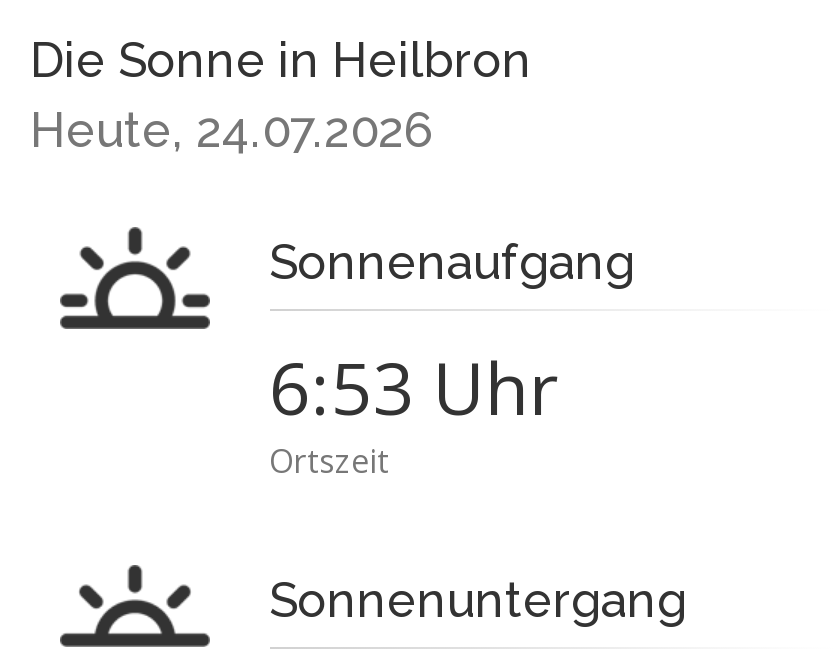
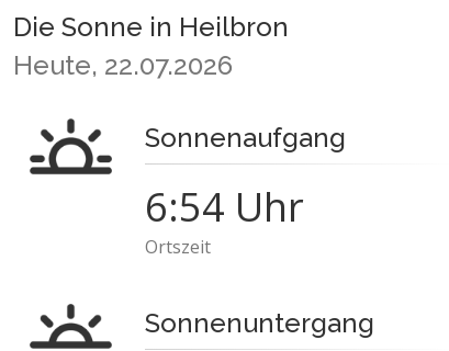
[30,101,432,159] Heute, 24.07.2026 -> [13,49,233,81] Heute, 22.07.2026
[269,339,559,437] 6:53 Uhr -> [144,180,304,234] 6:54 Uhr

